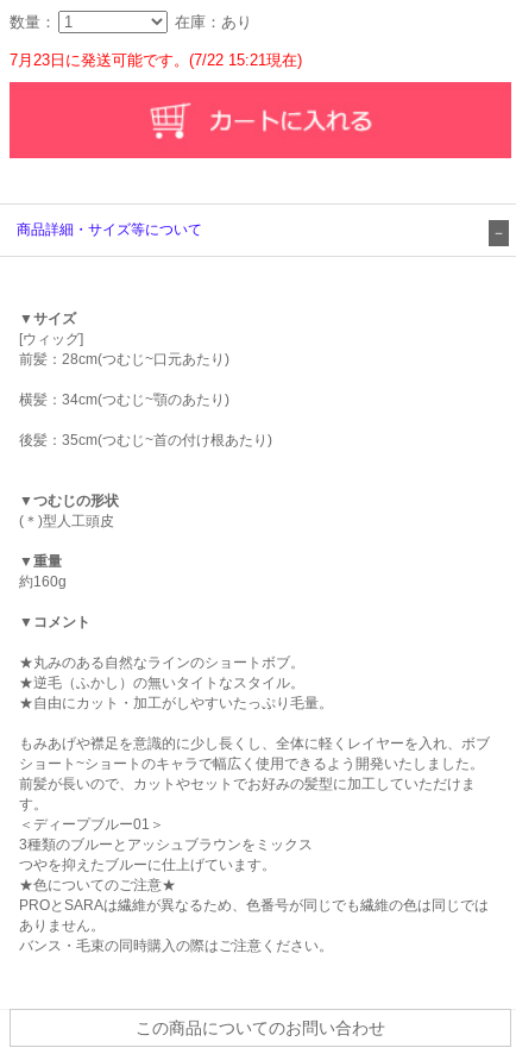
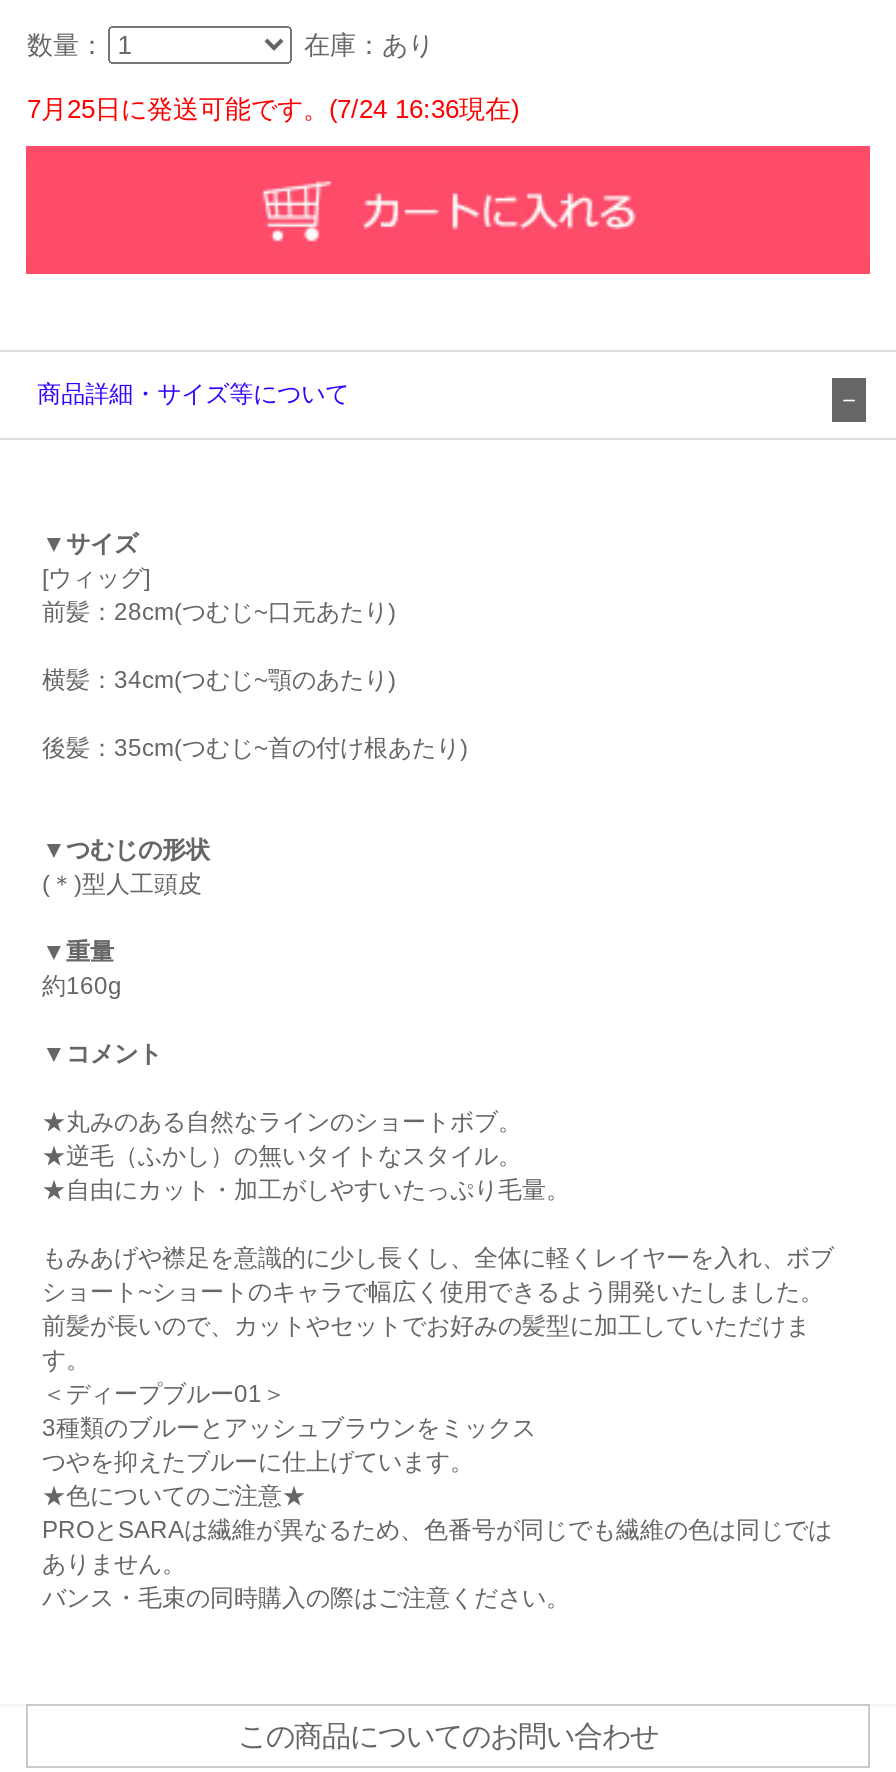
[10,51,302,69] 7月23日に発送可能です。(7/22 15:21現在) -> [27,94,519,124] 7月25日に発送可能です。(7/24 16:36現在)

